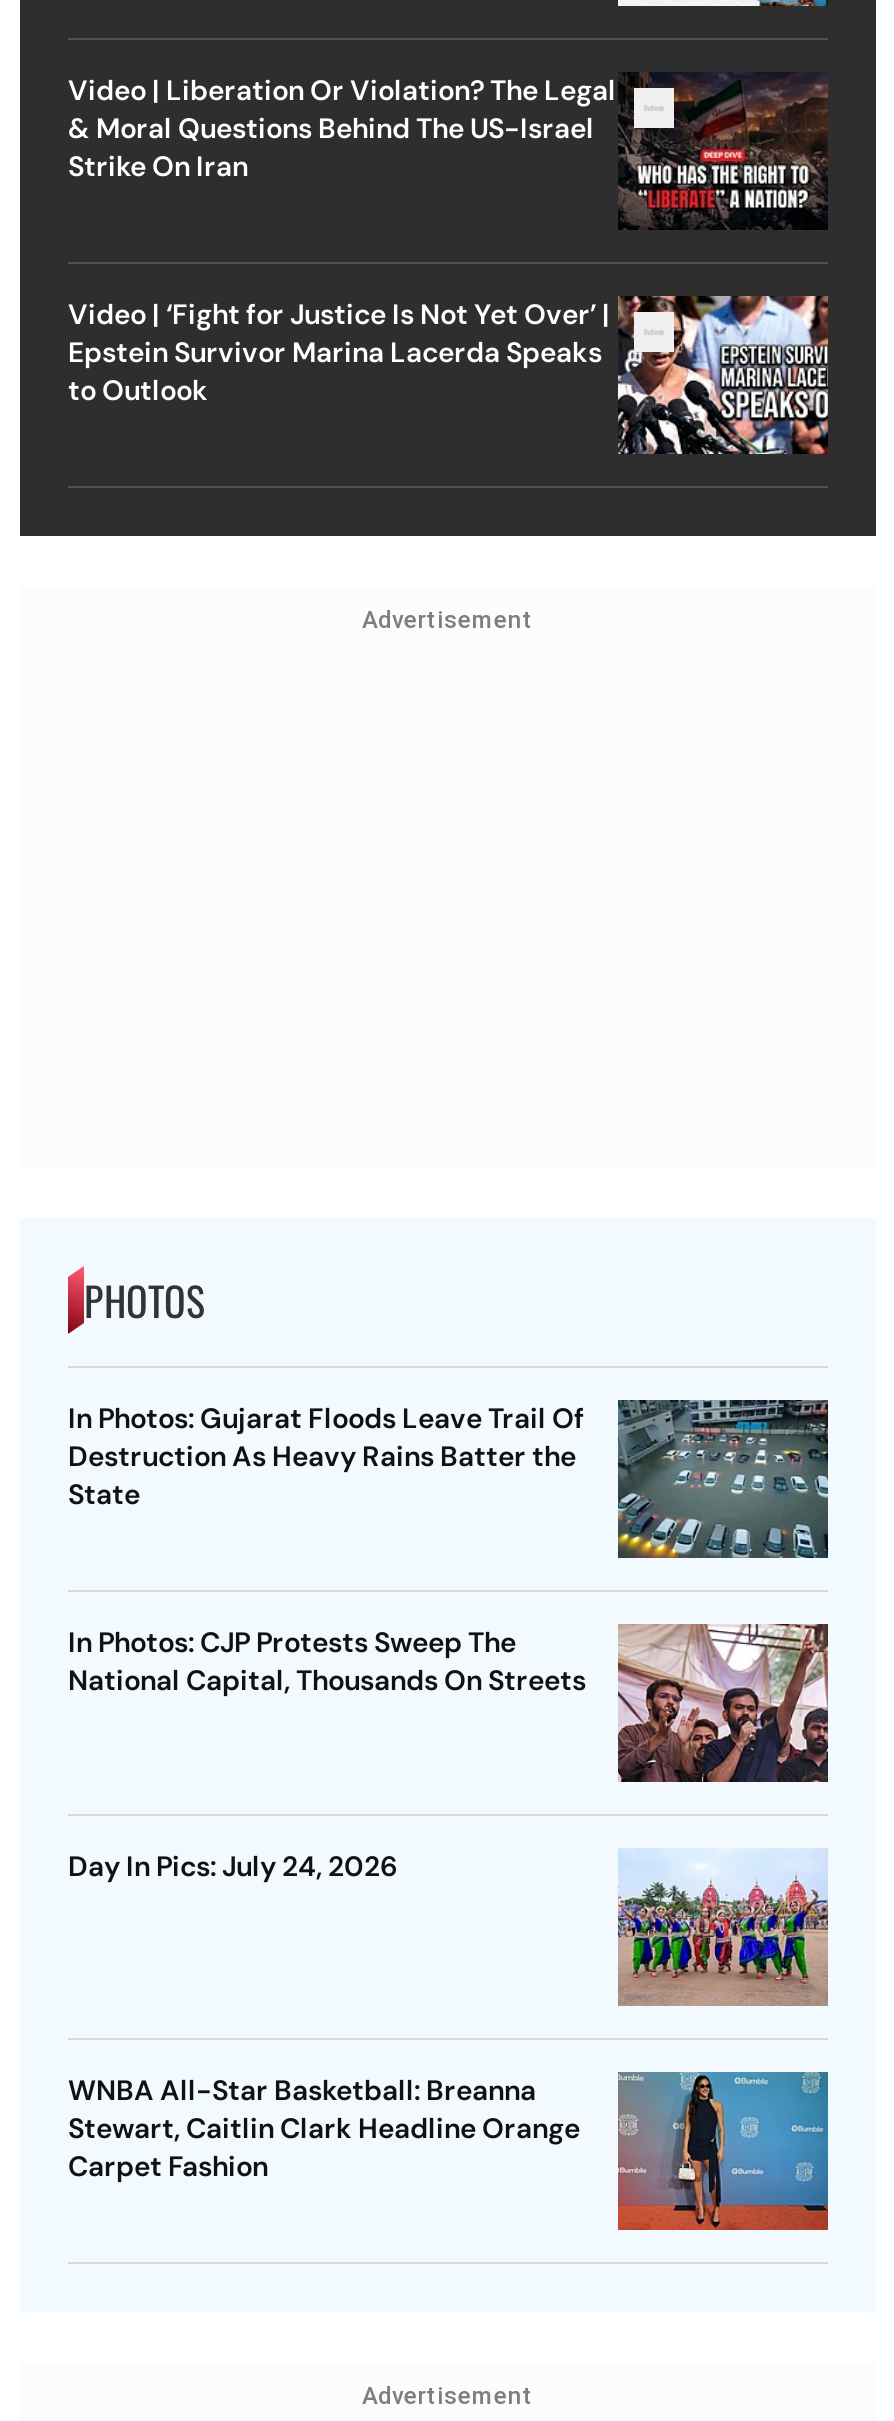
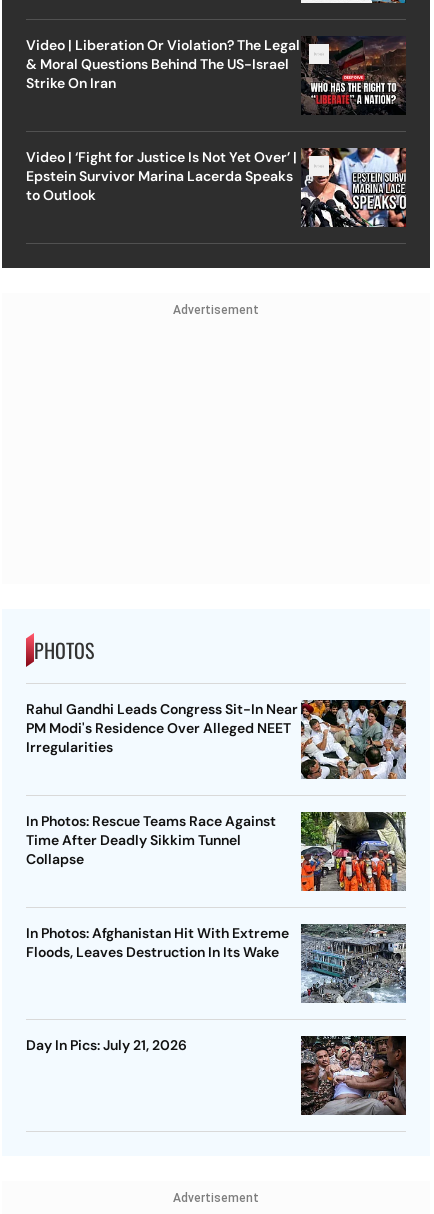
[68,1398,828,1560] [image] | In Photos: Gujarat Floods Leave Trail Of | Destruction As Heavy Rains Batter the | State -> [26,700,406,780] [image] | Rahul Gandhi Leads Congress Sit-In Near | PM Modi's Residence Over Alleged NEET | Irregularities
[68,1623,830,1784] [image] | In Photos: CJP Protests Sweep The | National Capital, Thousands On Streets -> [26,811,406,892] [image] | In Photos: Rescue Teams Race Against | Time After Deadly Sikkim Tunnel | Collapse
[68,1847,398,1883] Day In Pics: July 24, 2026 -> [26,924,289,961] In Photos: Afghanistan Hit With Extreme | Floods, Leaves Destruction In Its Wake
[618,1848,828,2006] [image] -> [301,923,407,1004] [image]
[68,2071,580,2183] WNBA All-Star Basketball: Breanna | Stewart, Caitlin Clark Headline Orange | Carpet Fashion -> [26,1036,187,1054] Day In Pics: July 21, 2026
[616,2070,830,2232] [image] -> [300,1035,407,1116] [image]

